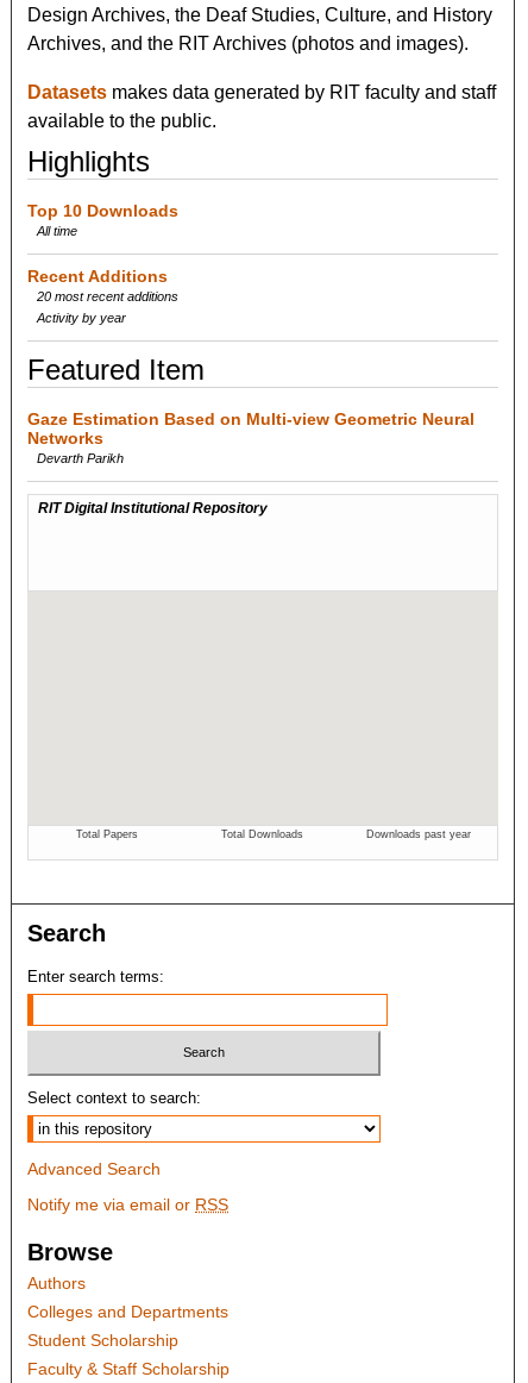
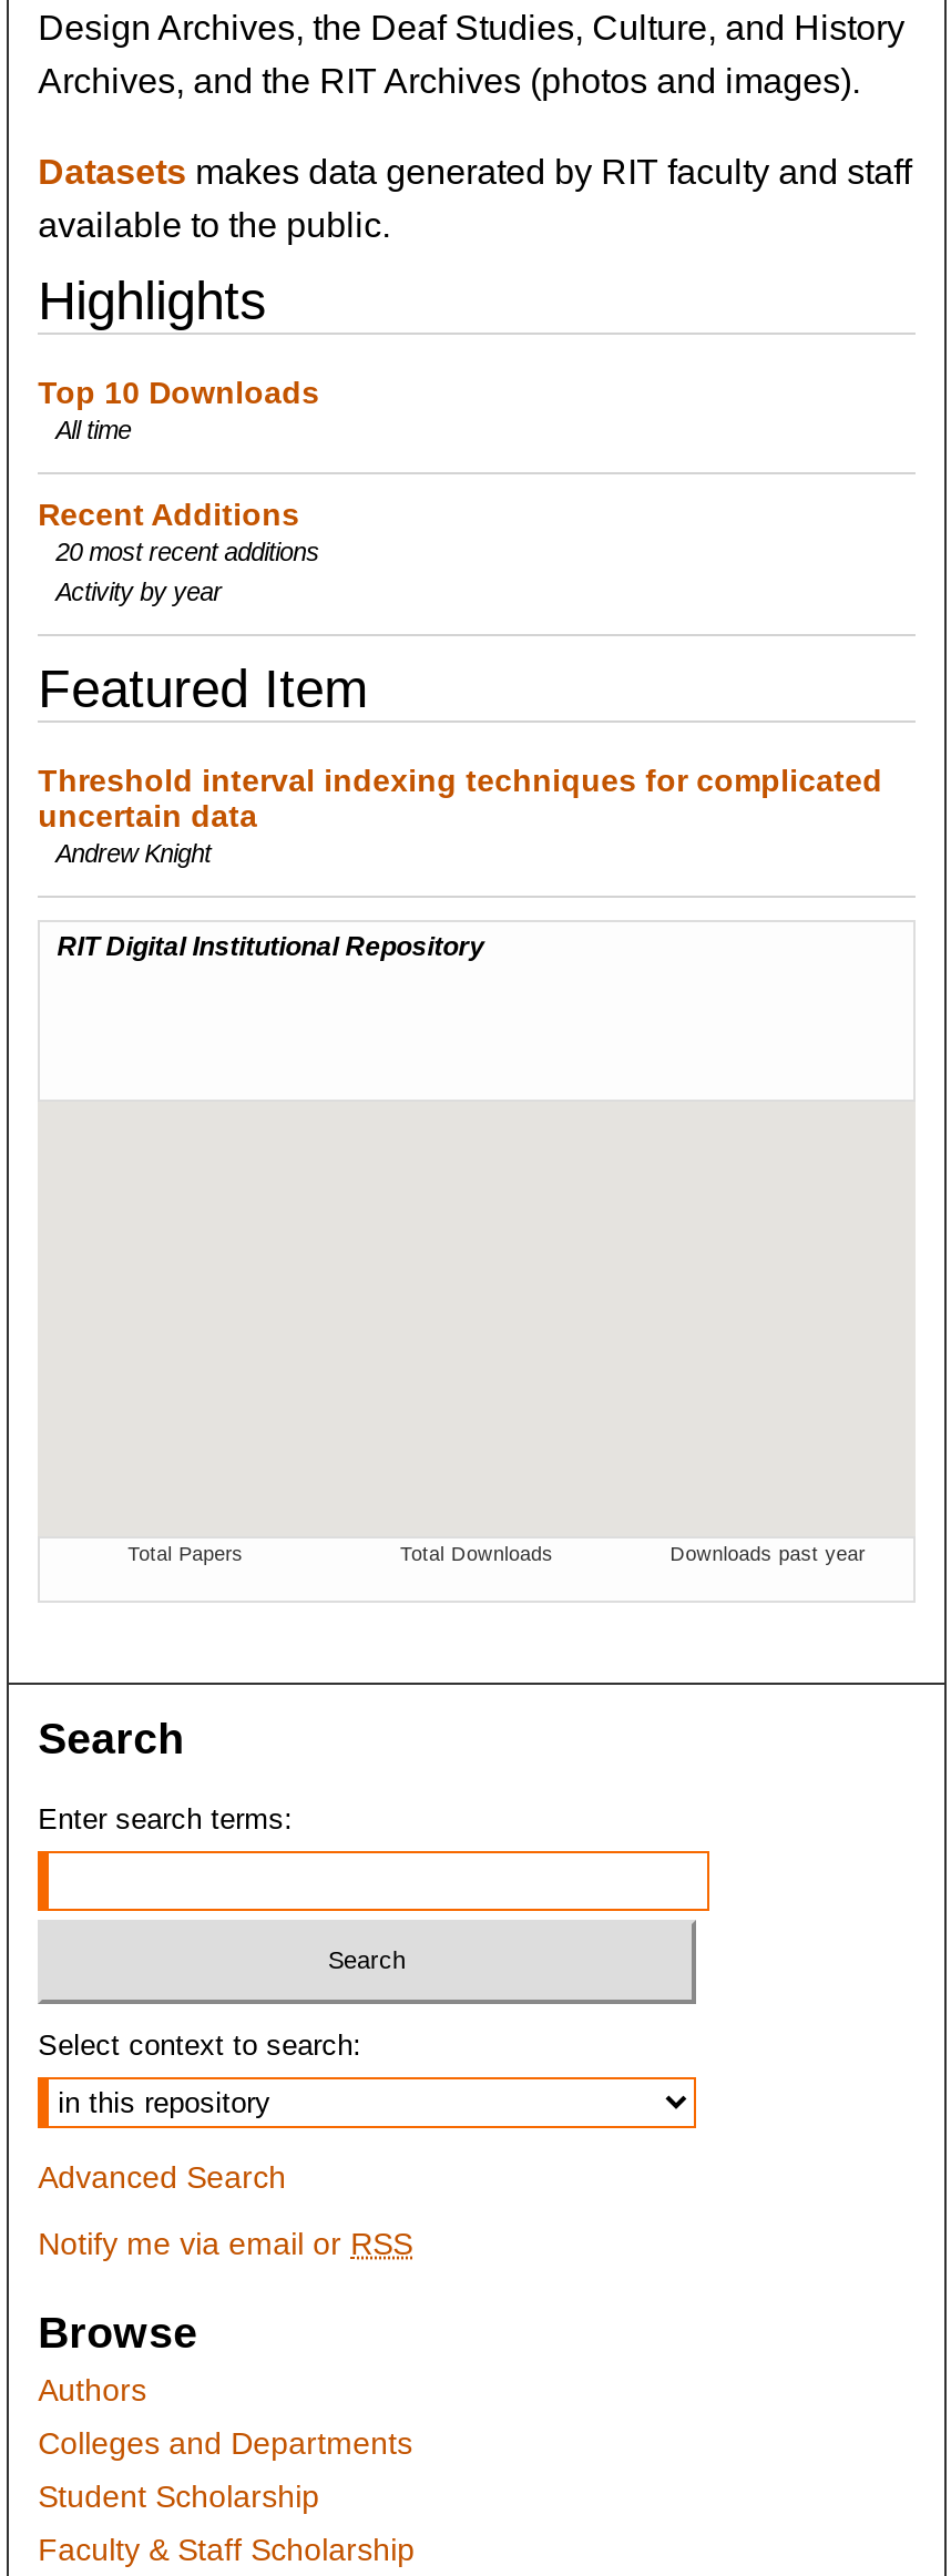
[27,409,475,465] Gaze Estimation Based on Multi-view Geometric Neural | Networks | Devarth Parikh -> [38,762,883,866] Threshold interval indexing techniques for complicated | uncertain data | Andrew Knight

